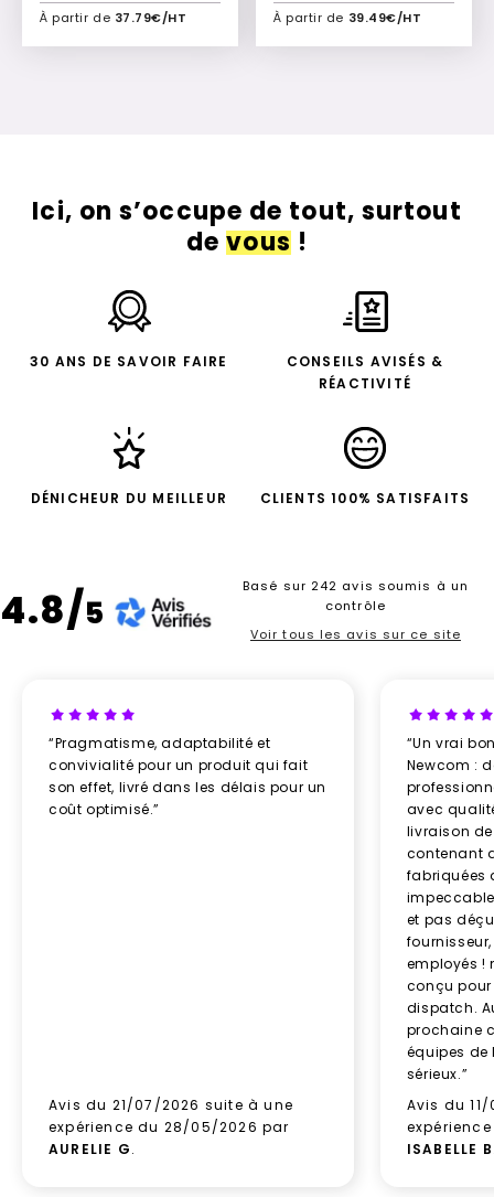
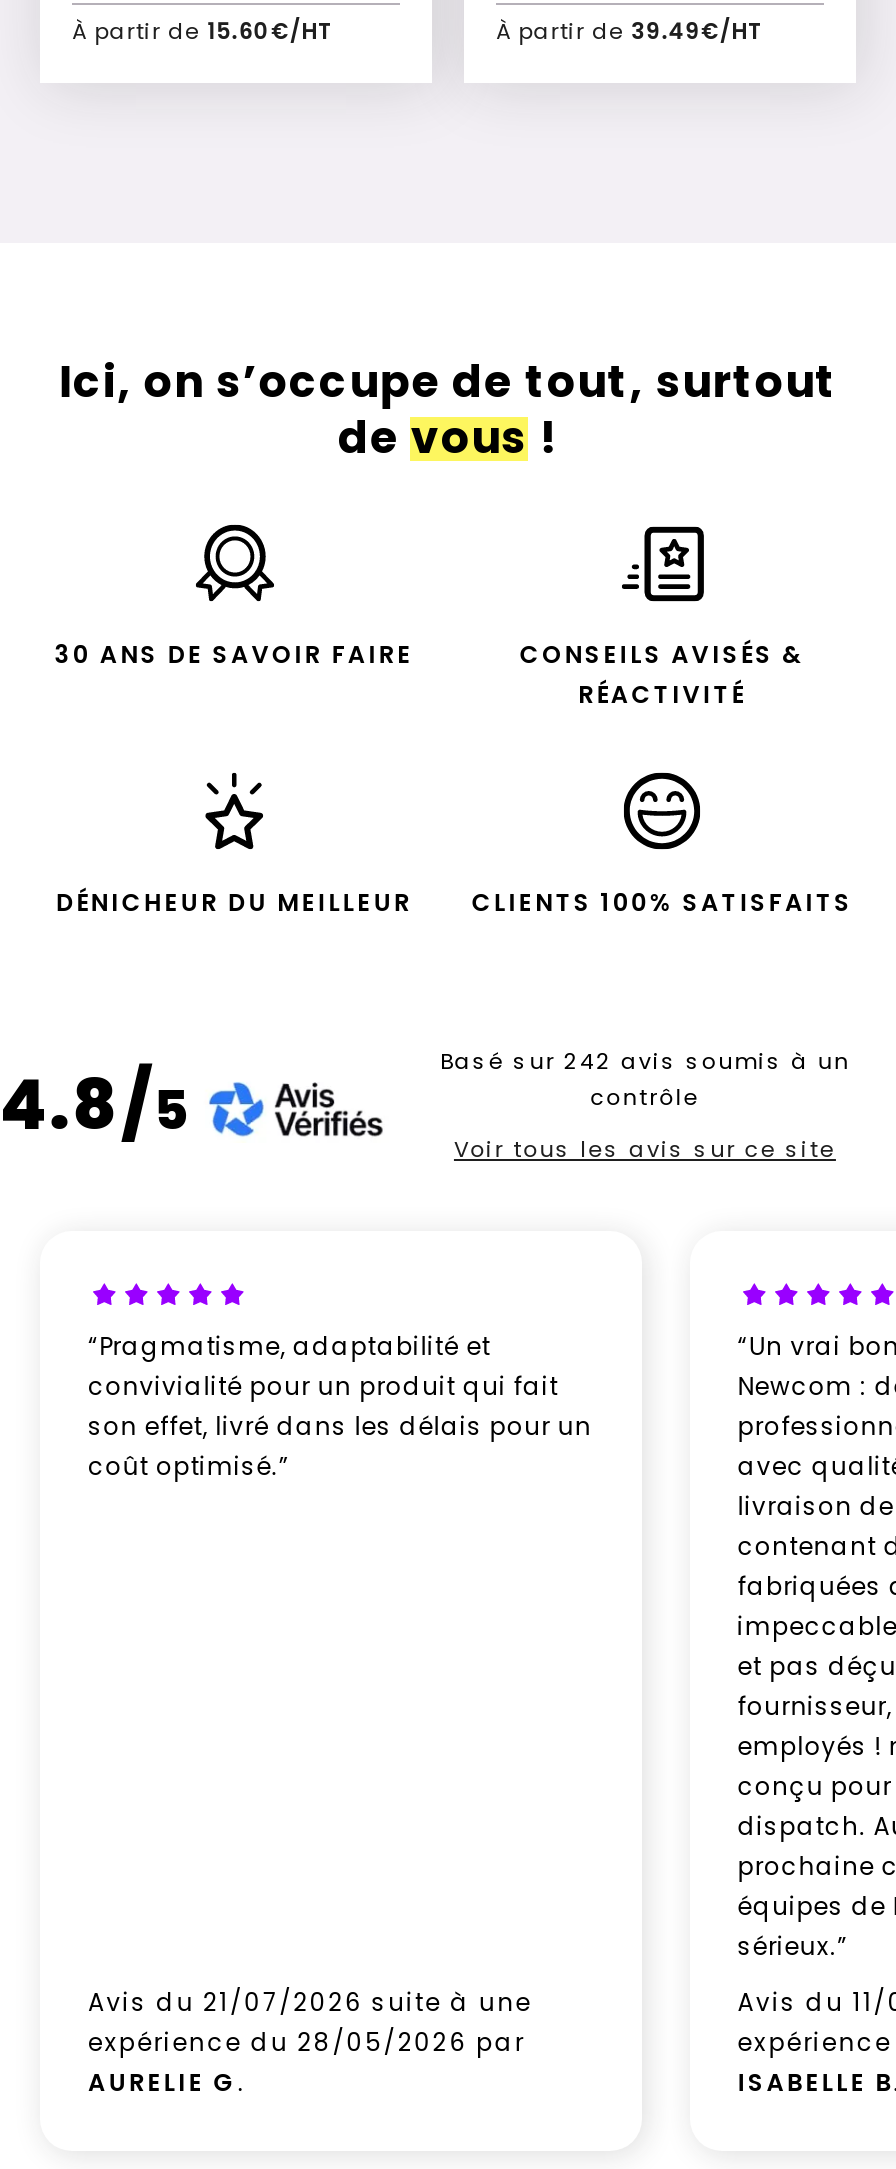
[40,9,187,26] À partir de 37.79€/HT -> [72,15,335,47] À partir de 15.60€/HT

